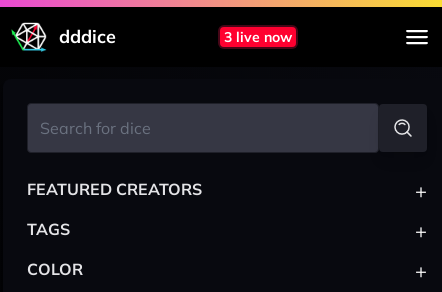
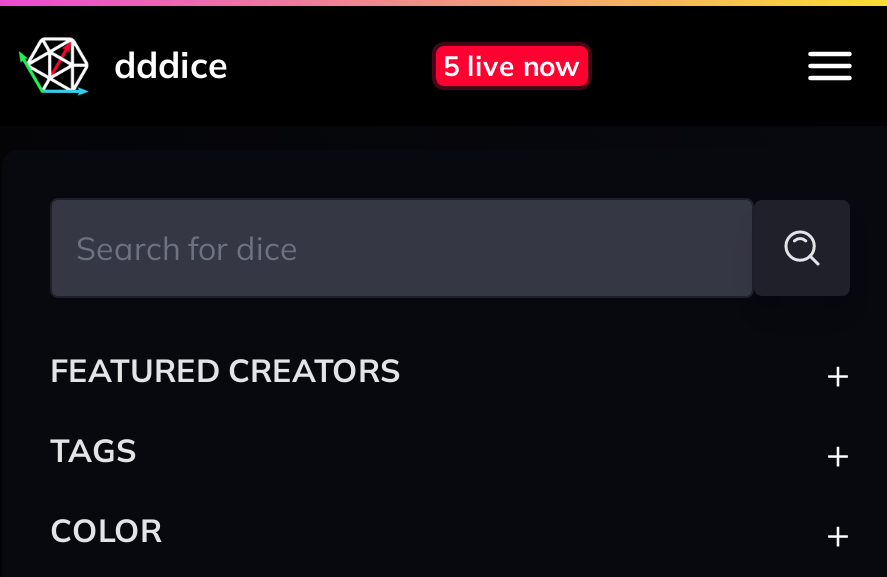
[223,28,291,46] 3 live now -> [443,48,579,84] 5 live now

